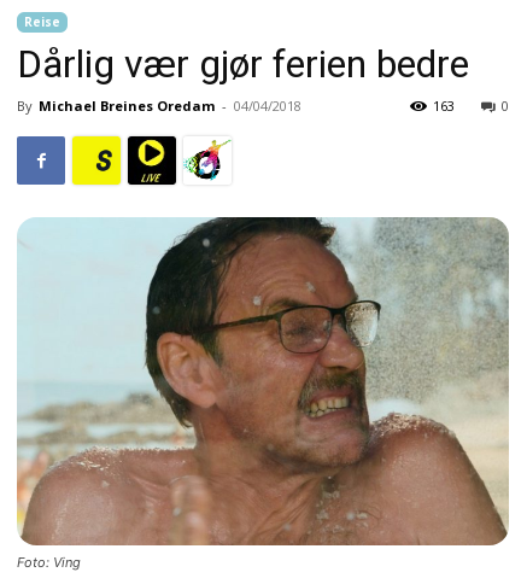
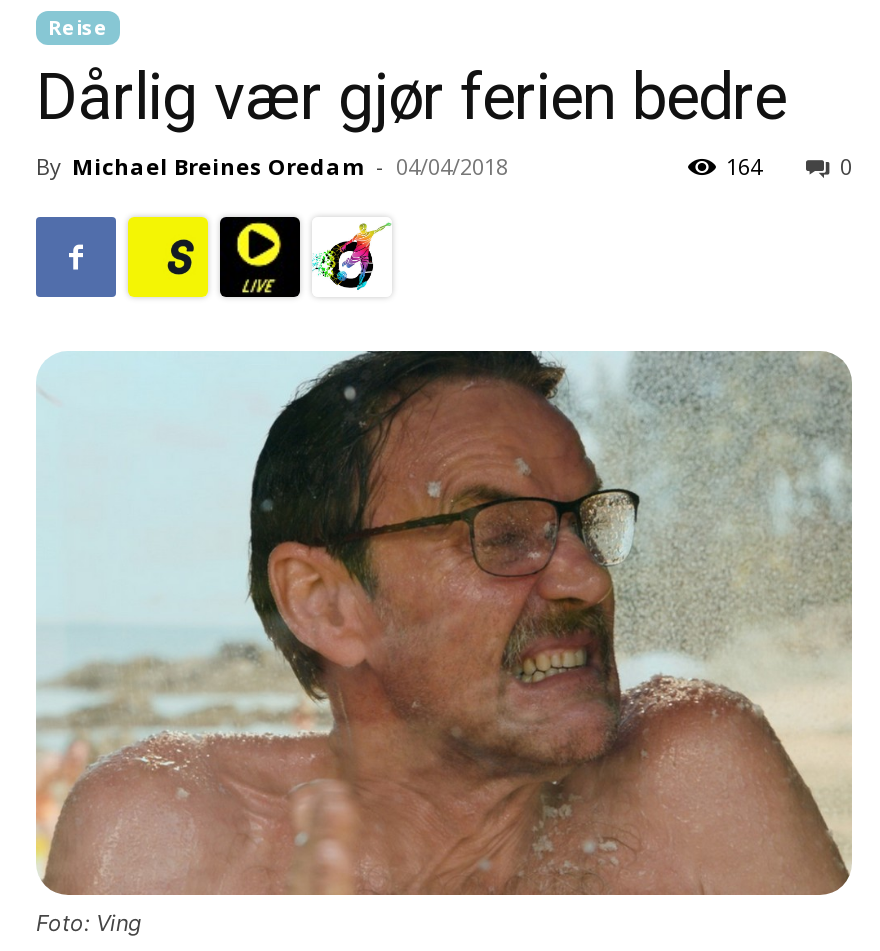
[433,97,455,115] 163 -> [726,151,762,181] 164

